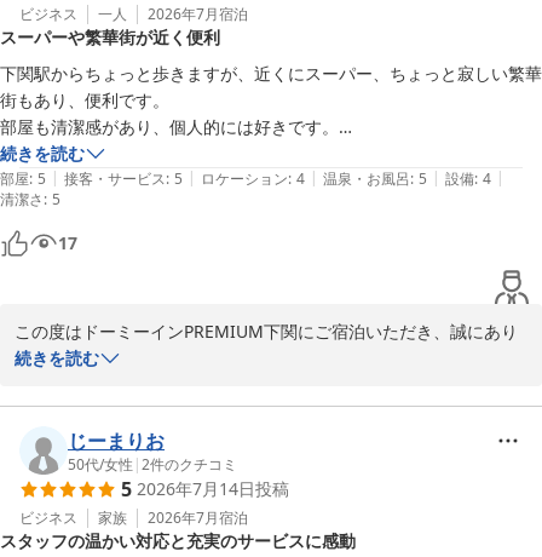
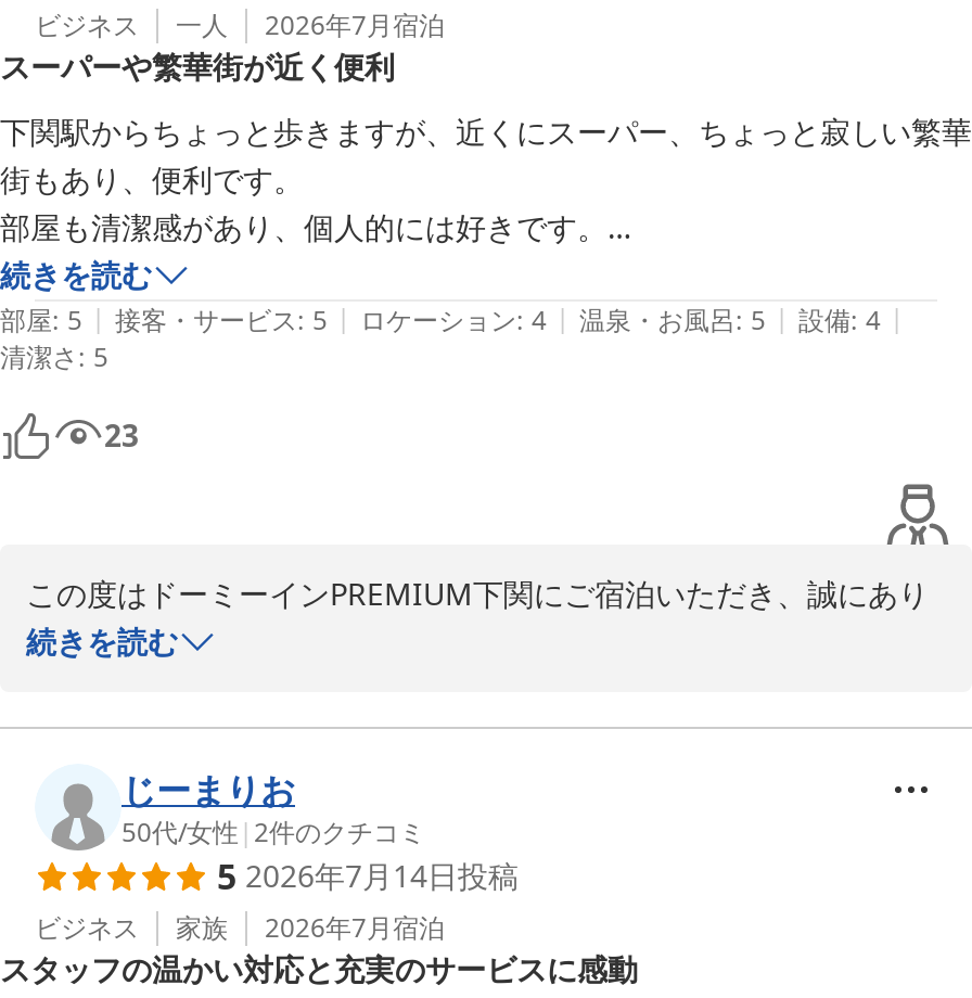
[58,231,77,254] 17 -> [104,414,139,456] 23

